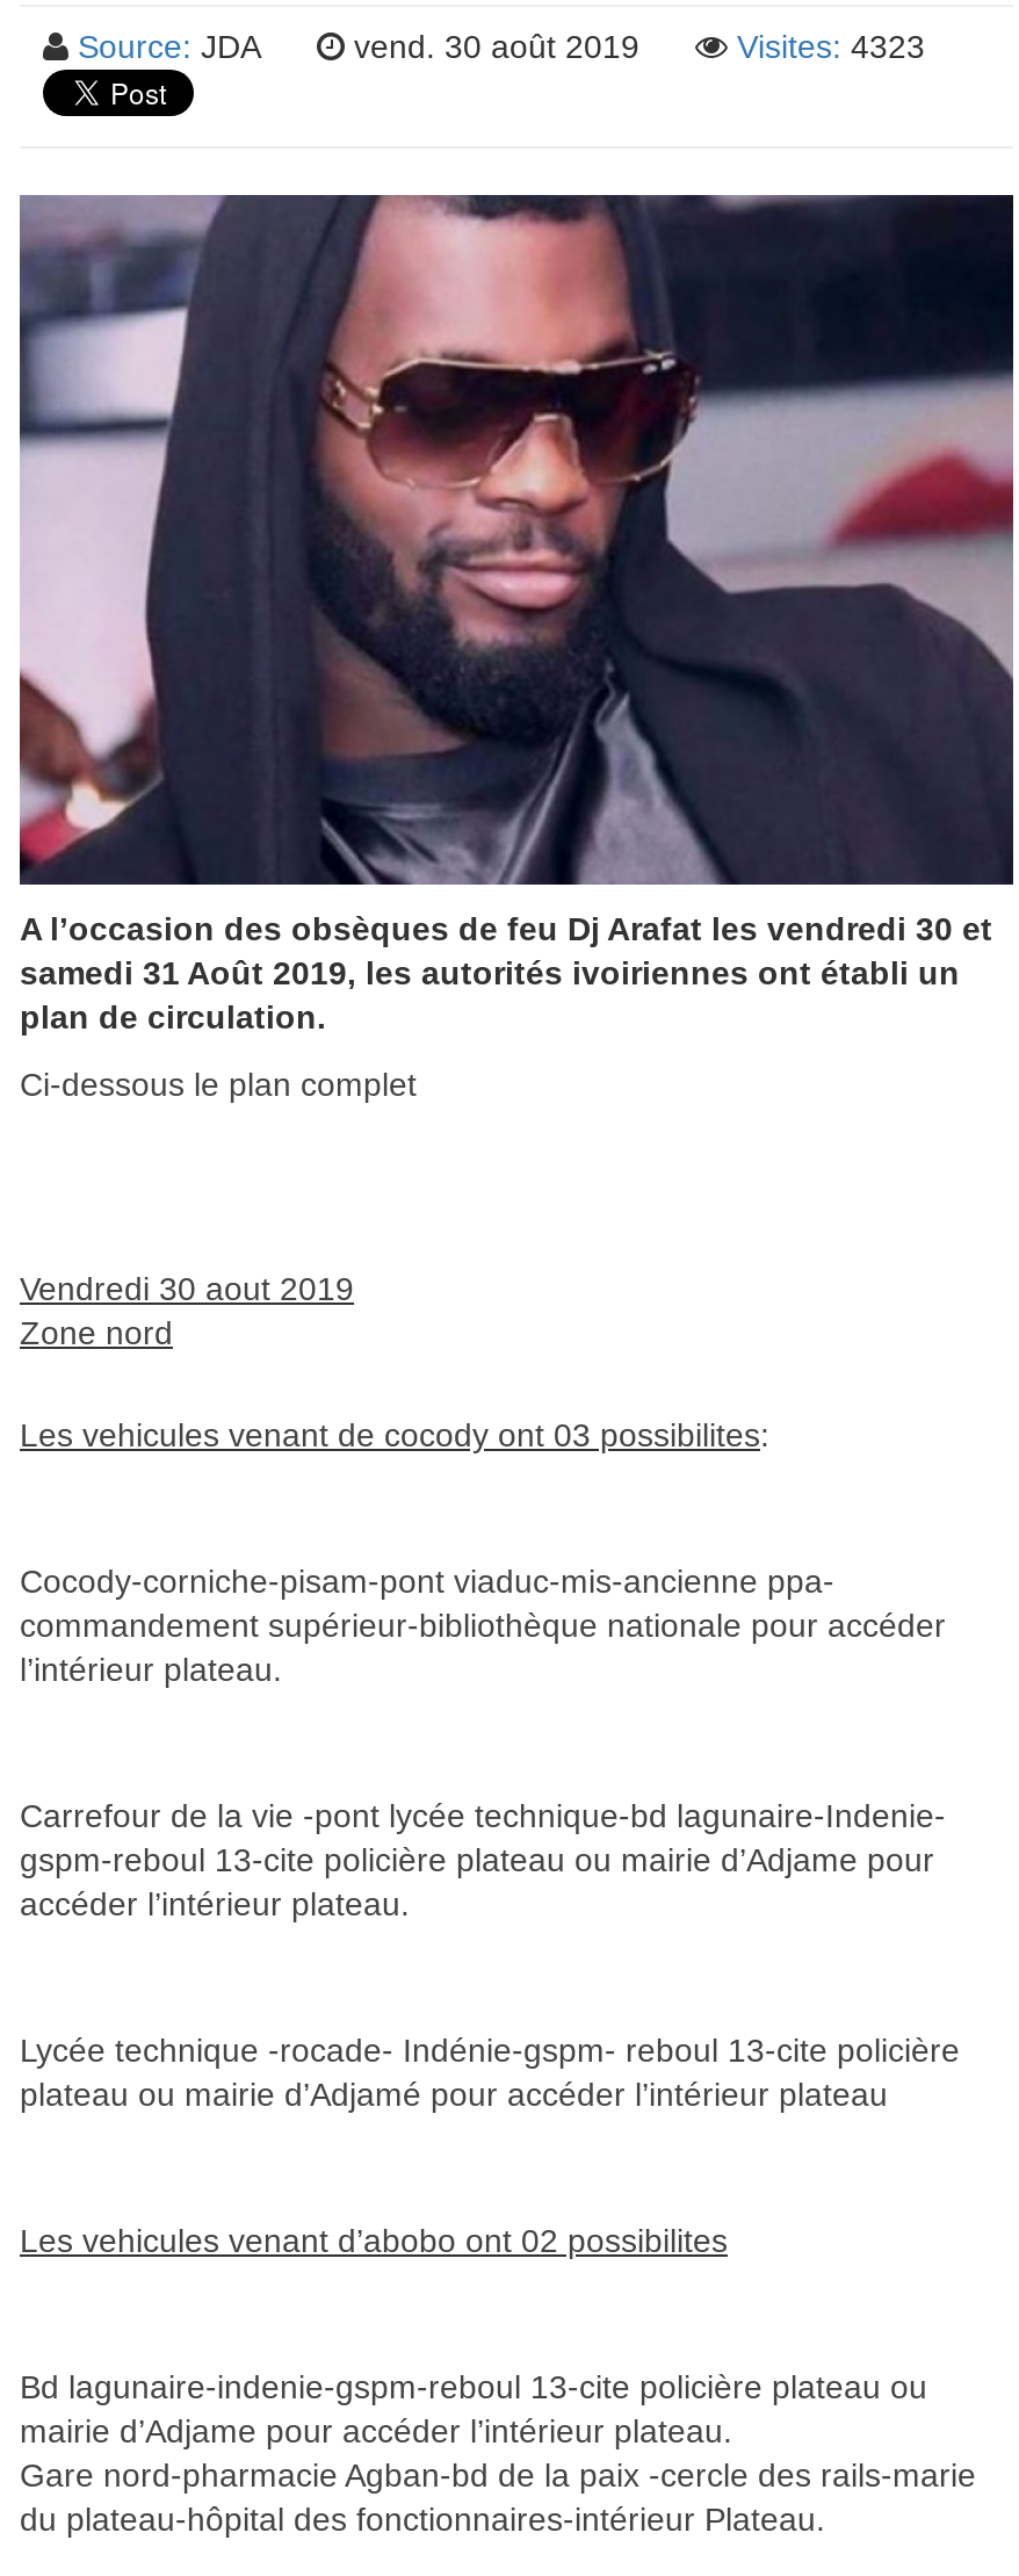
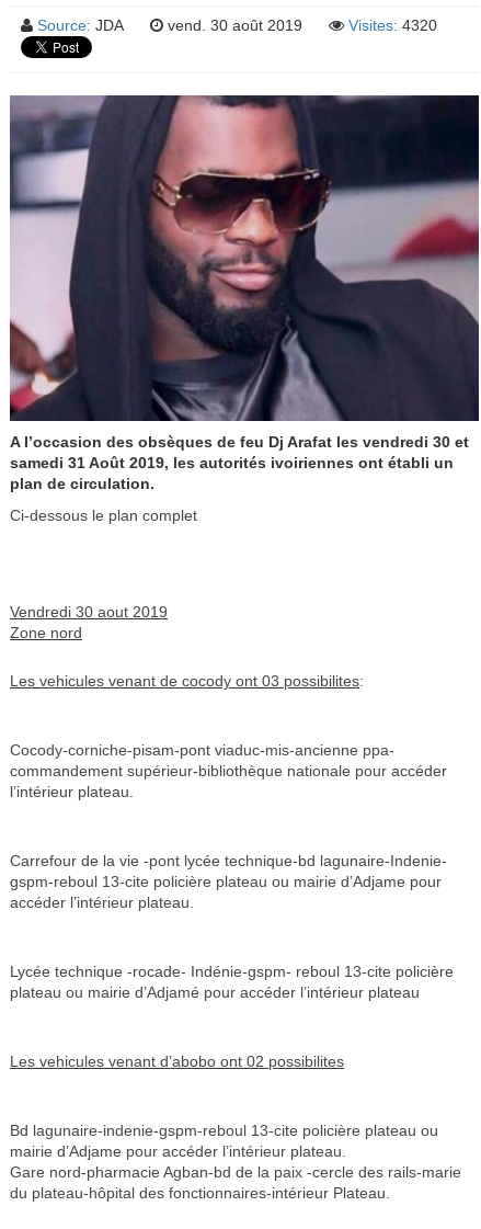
[737,28,925,65] Visites: 4323 -> [348,16,437,34] Visites: 4320

